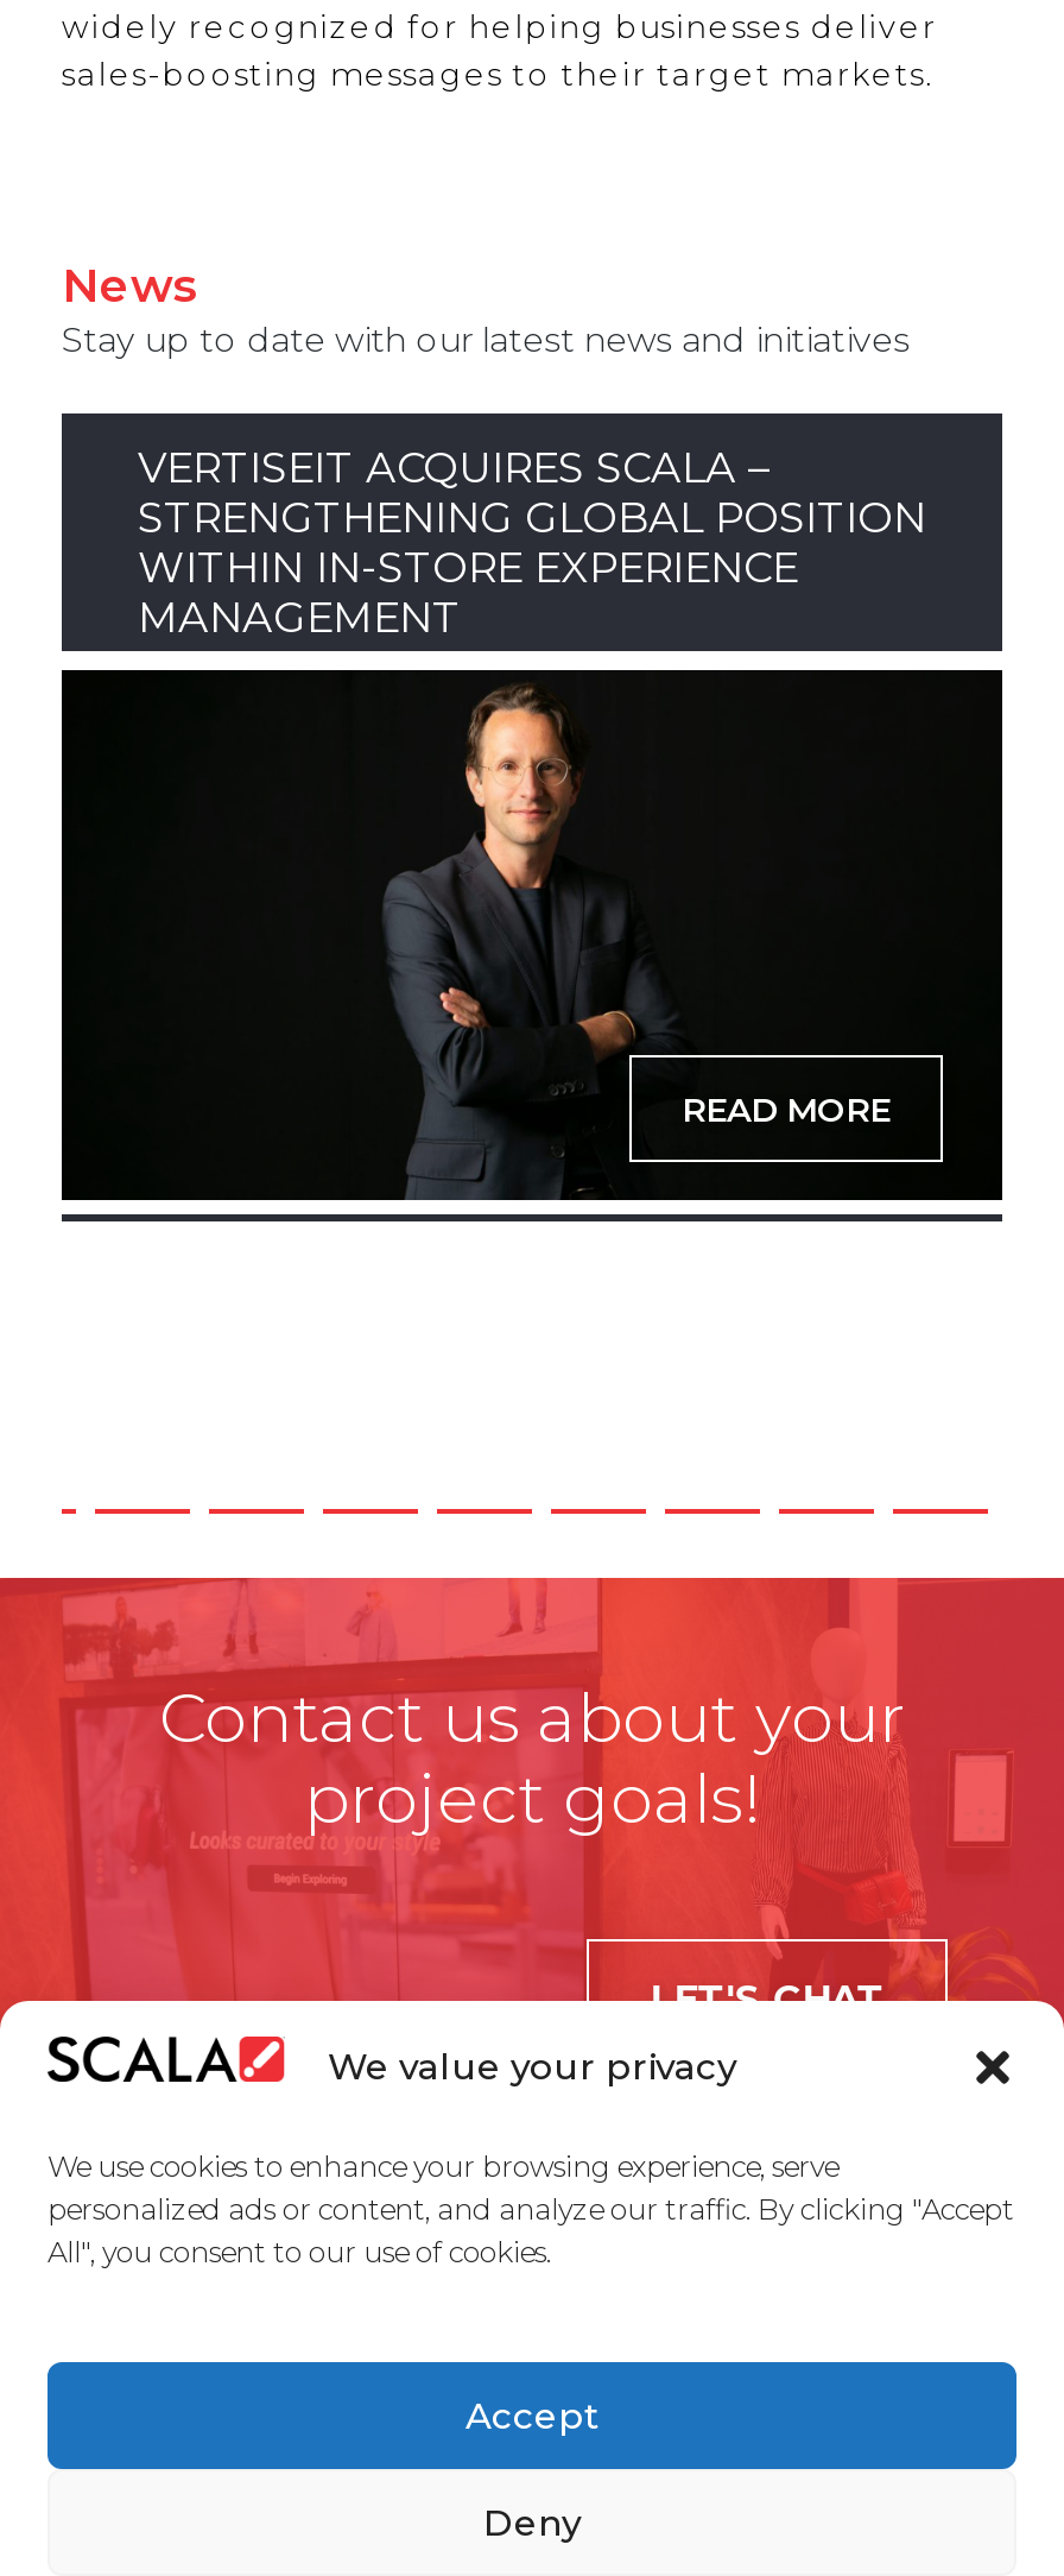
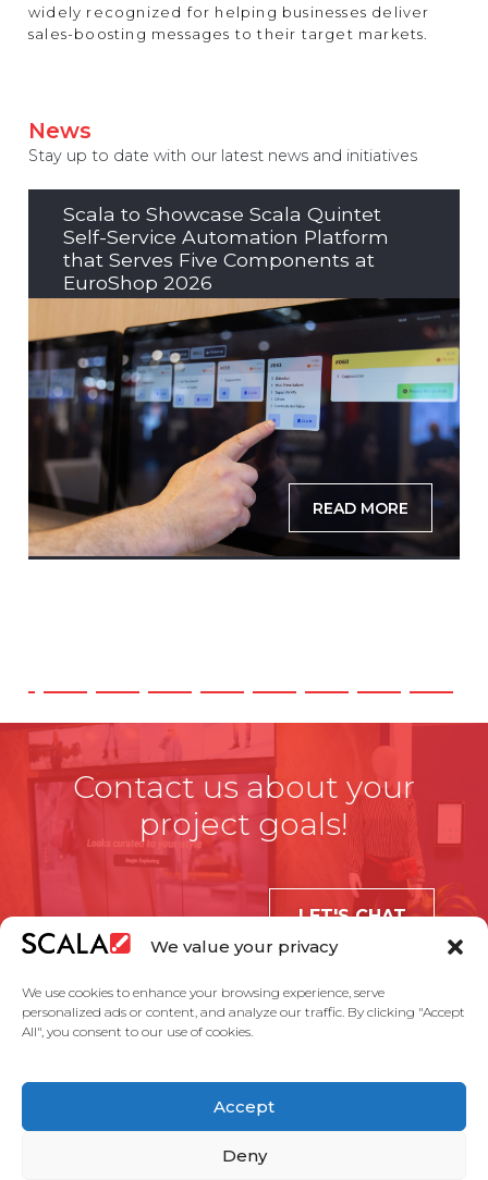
[138,442,926,642] VERTISEIT ACQUIRES SCALA – | STRENGTHENING GLOBAL POSITION | WITHIN IN-STORE EXPERIENCE | MANAGEMENT -> [63,203,389,294] Scala to Showcase Scala Quintet | Self-Service Automation Platform | that Serves Five Components at | EuroShop 2026
[59,649,1005,1217] [image] -> [27,297,461,557] [image]

